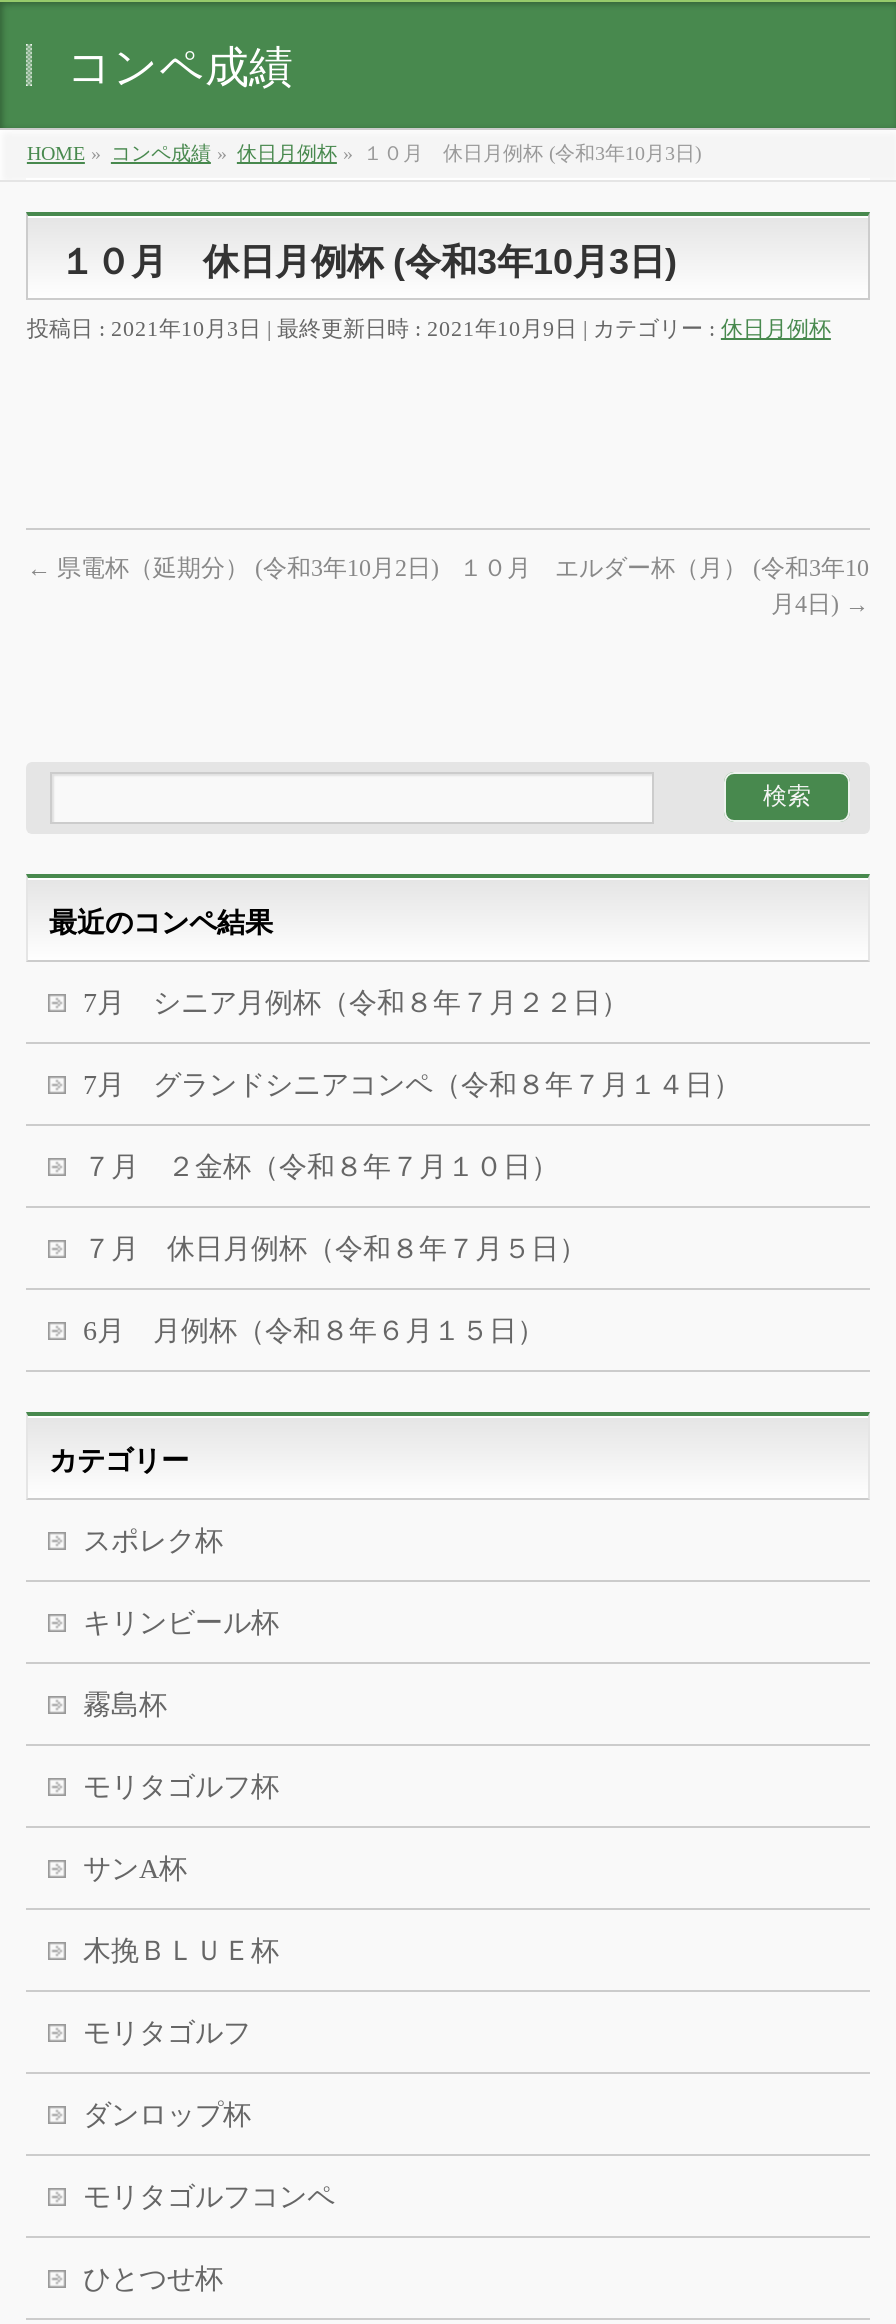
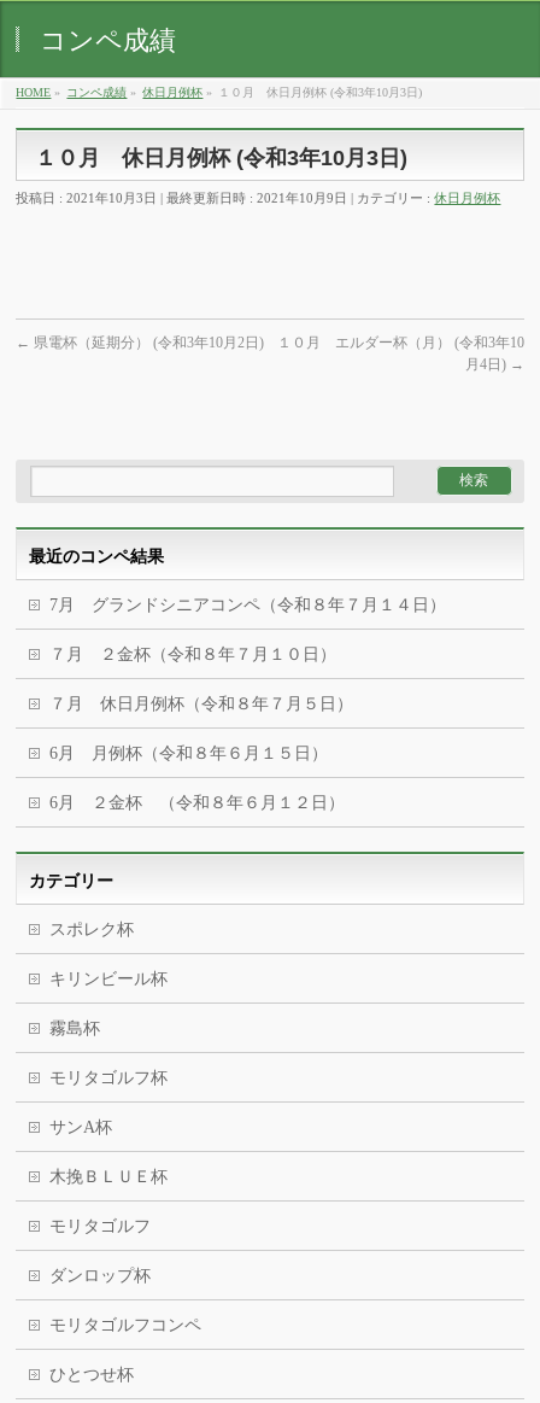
[83,988,629,1018] 7月 シニア月例杯（令和８年７月２２日） -> none
moved [83,1070,741,1346] -> [50,596,446,762]: 7月 グランドシニアコンペ（令和８年７月１４日） | ７月 ２金杯（令和８年７月１０日） | ７月 休日月例杯（令和８年７月５日） | 6月 月例杯（令和８年６月１５日）
none -> [50,794,345,812] 6月 ２金杯 （令和８年６月１２日）

